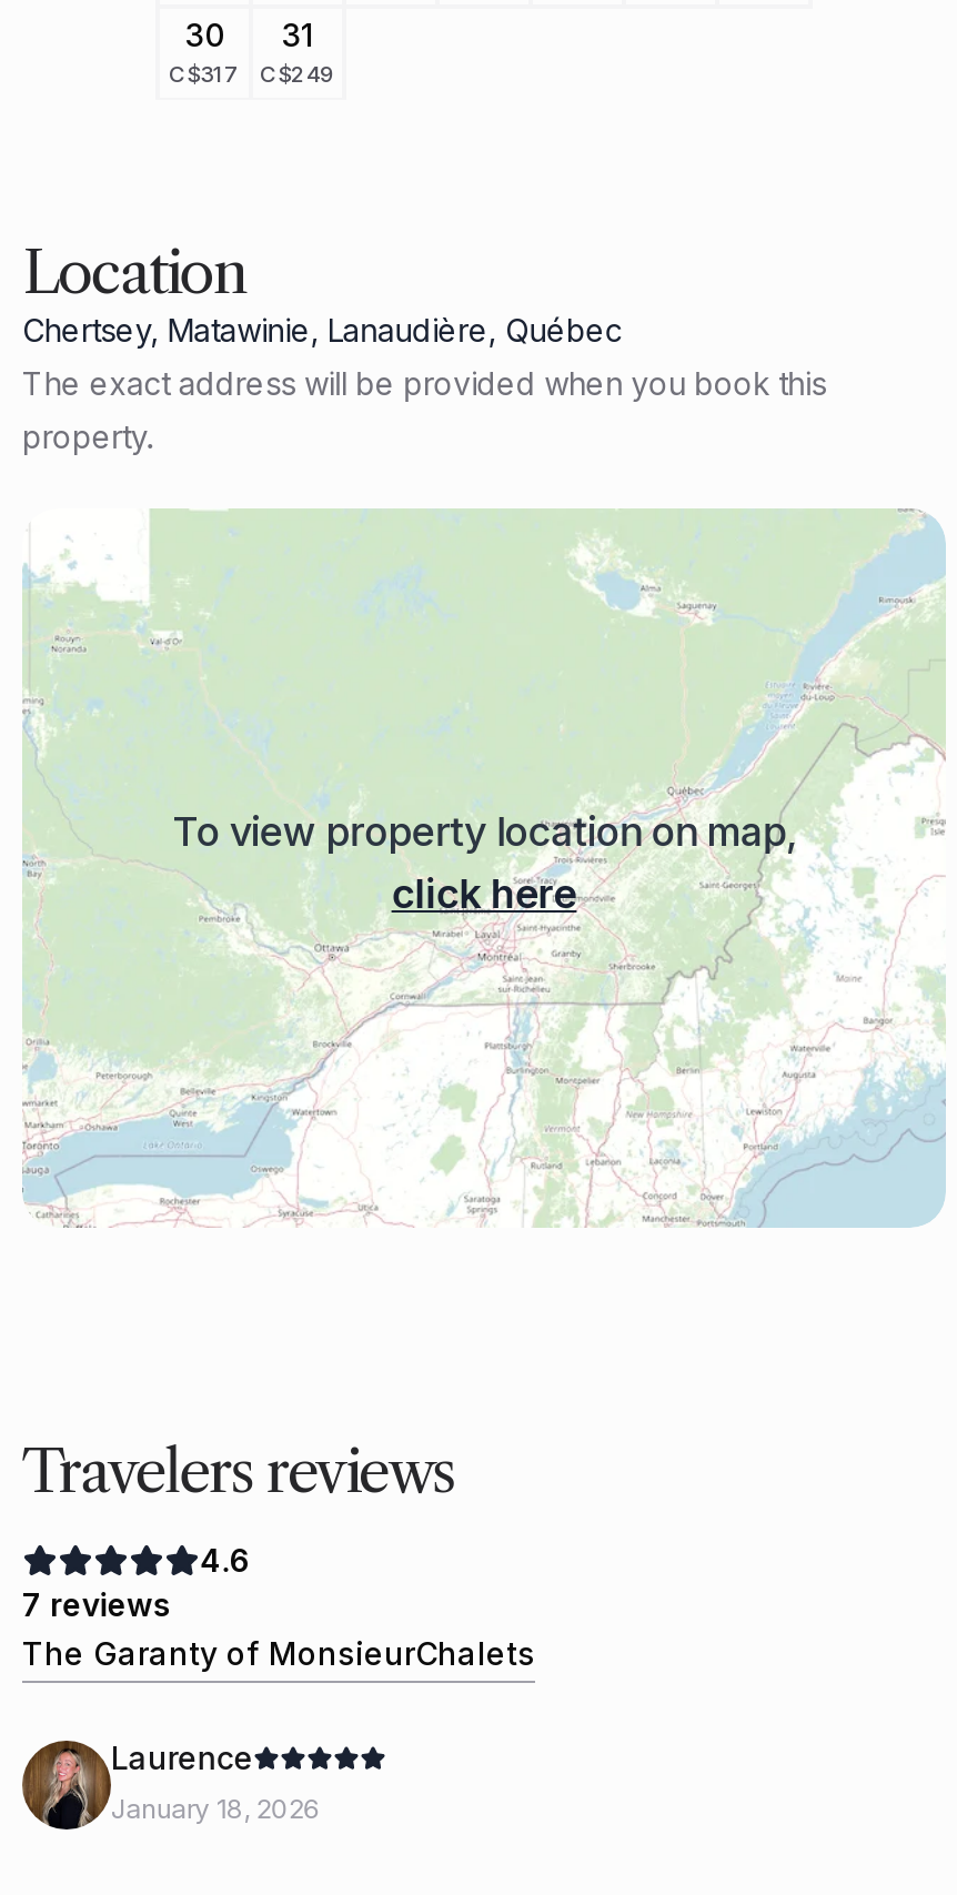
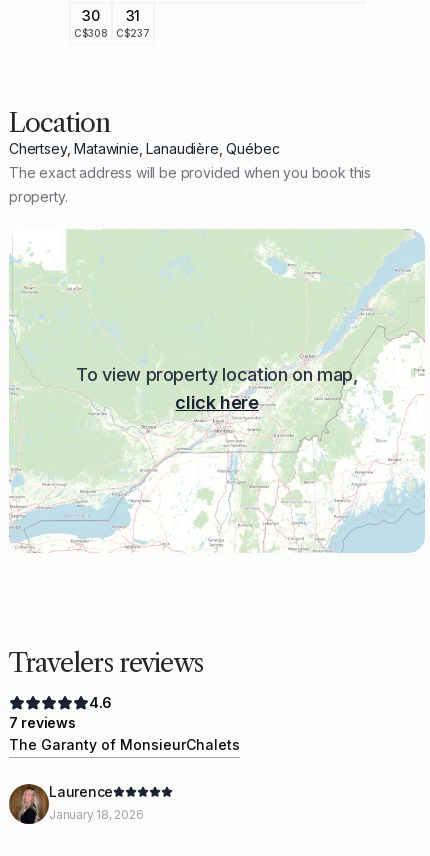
[169,60,240,87] C$317 -> [74,27,108,39] C$308
[260,60,335,87] C$249 -> [116,27,150,39] C$237

